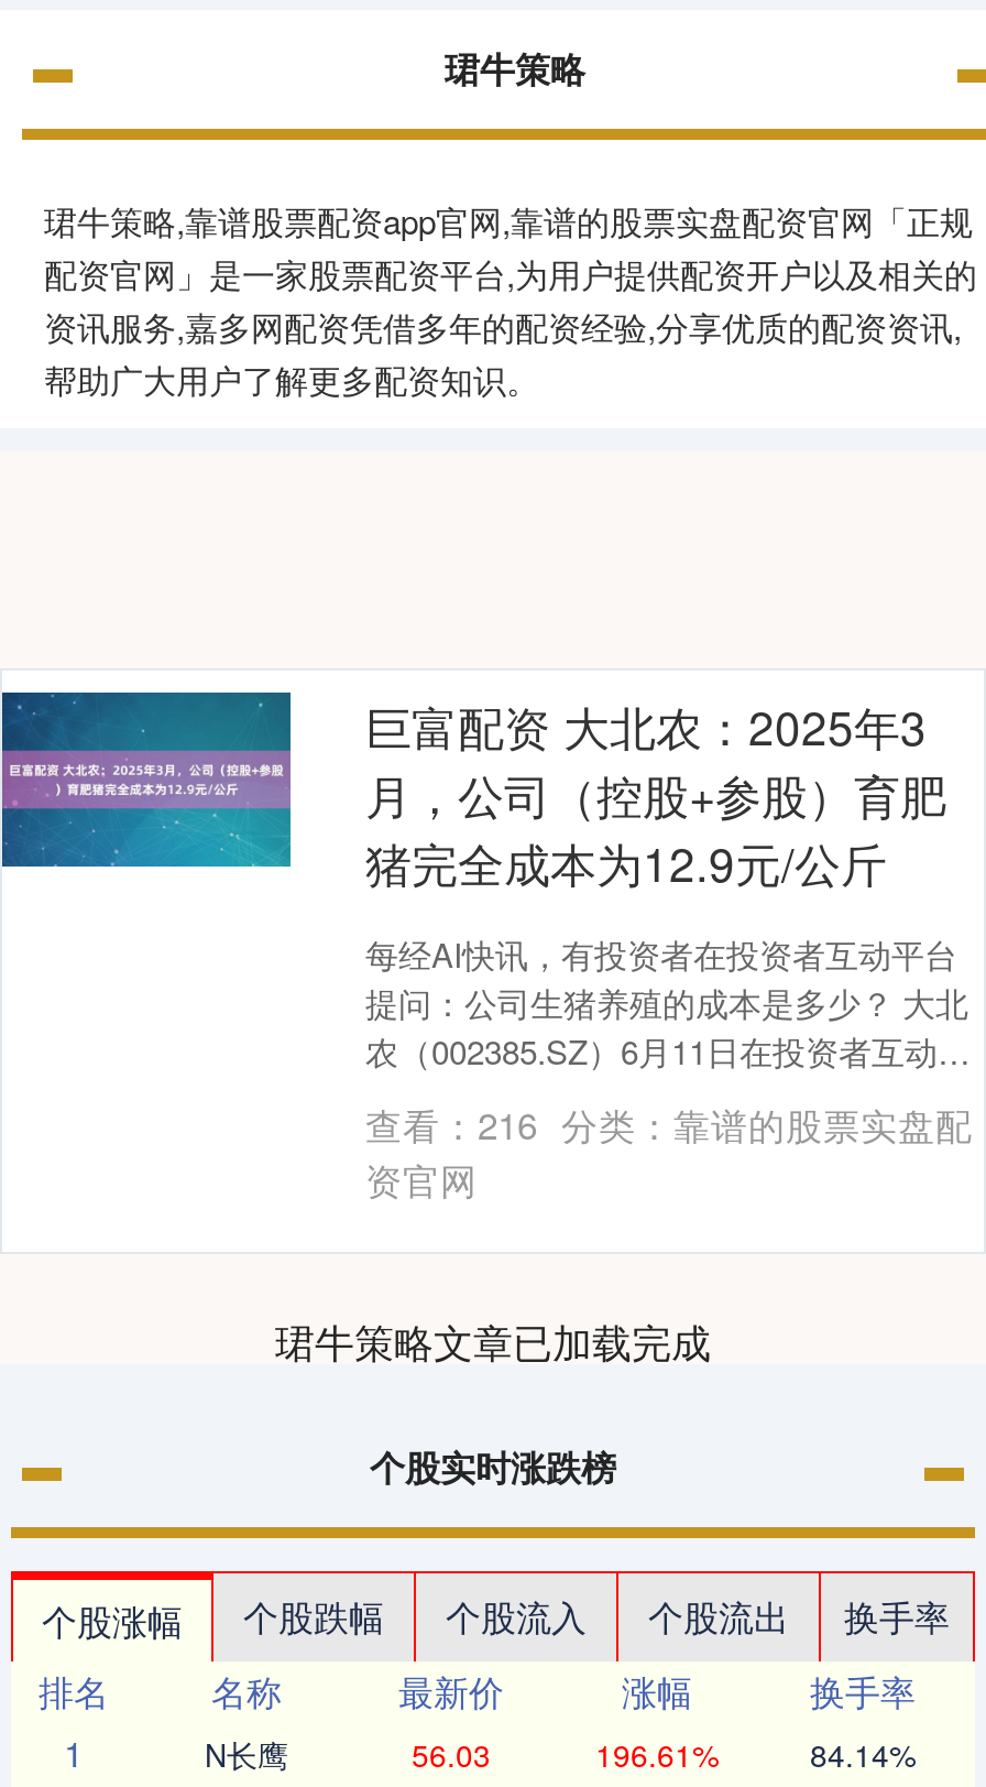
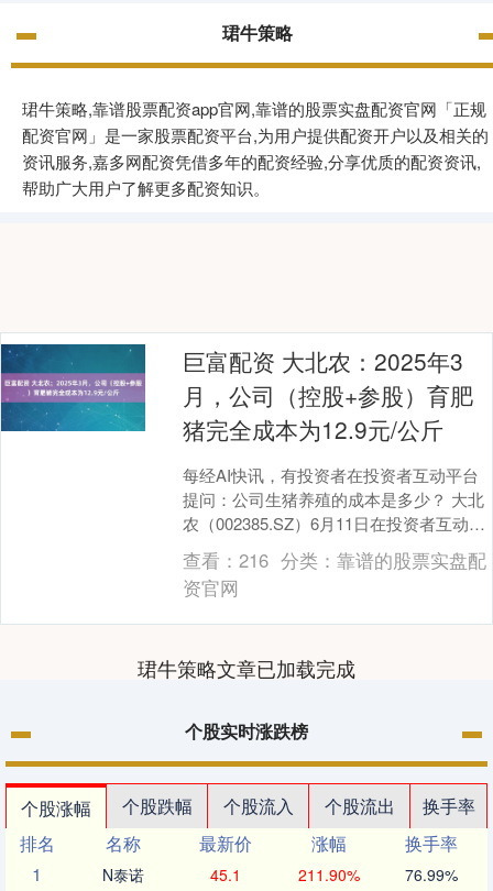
[205,1732,288,1776] N长鹰 -> [102,864,144,886] N泰诺
[412,1732,491,1776] 56.03 -> [210,864,241,886] 45.1
[595,1732,719,1776] 196.61% -> [298,864,359,886] 211.90%
[810,1732,916,1776] 84.14% -> [405,864,458,886] 76.99%

